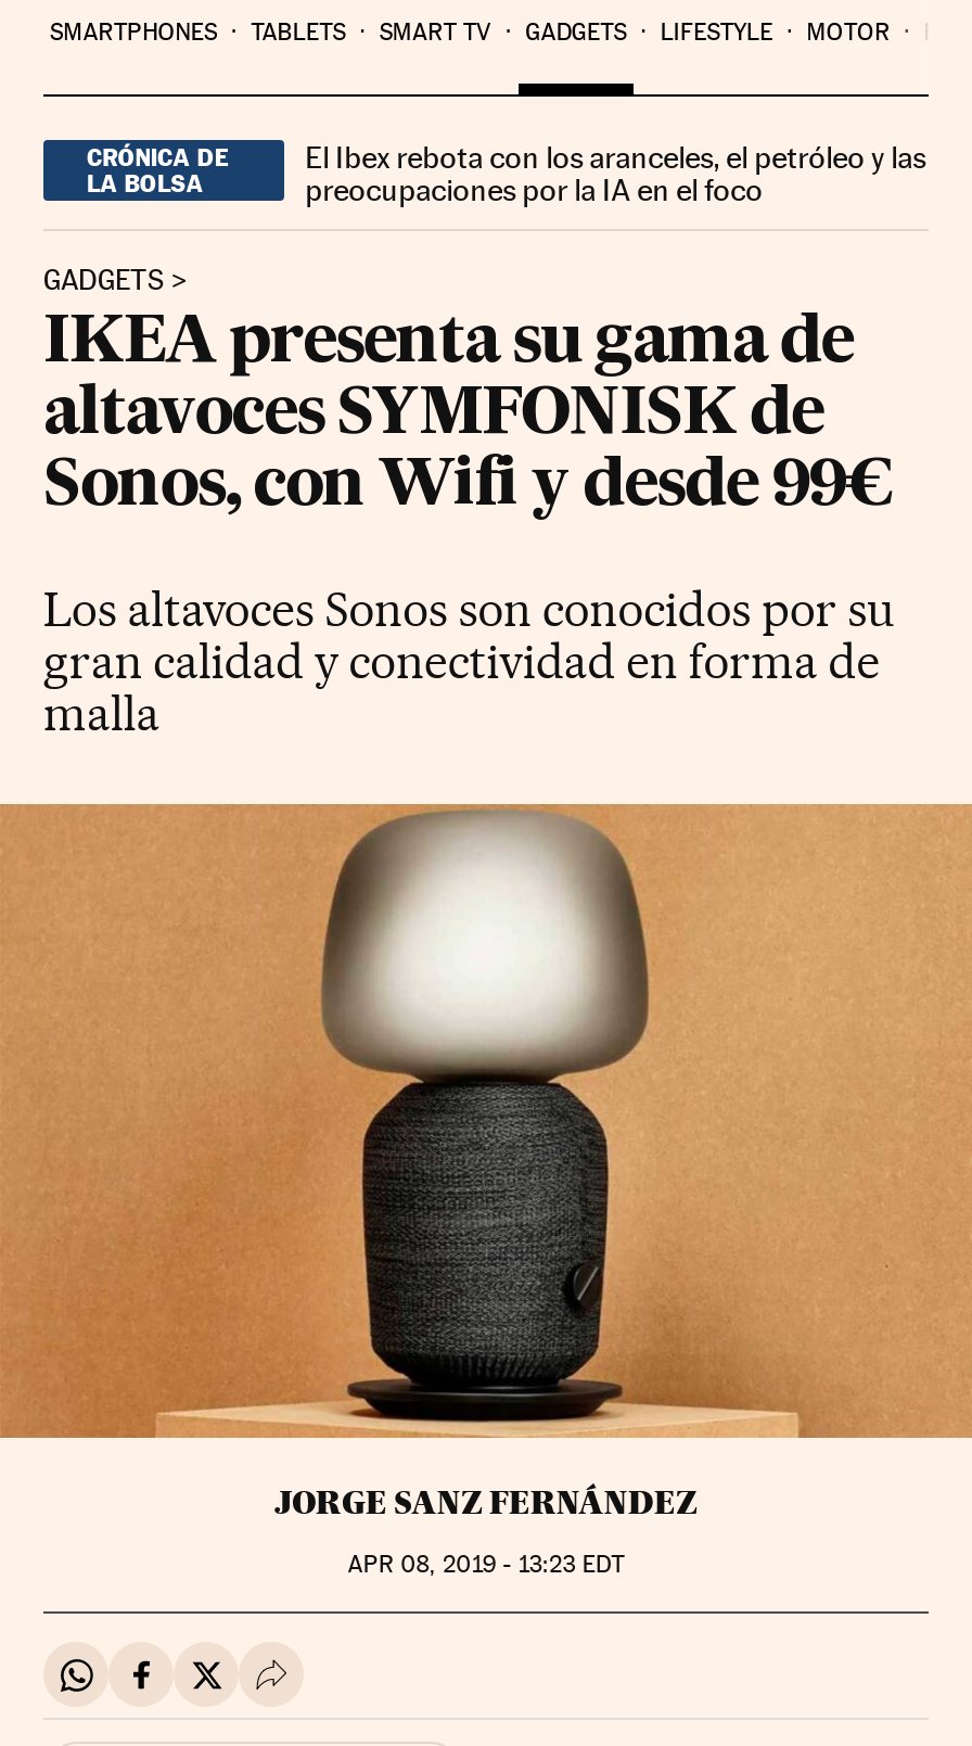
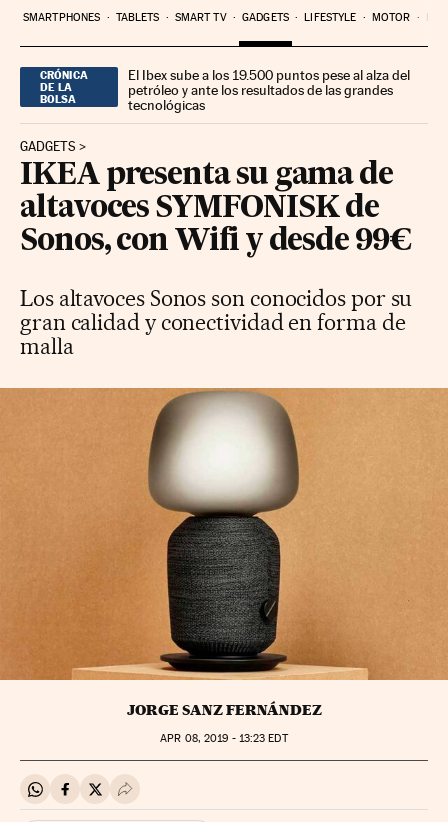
[305,139,926,206] El Ibex rebota con los aranceles, el petróleo y las | preocupaciones por la IA en el foco -> [128,67,410,113] El Ibex sube a los 19.500 puntos pese al alza del | petróleo y ante los resultados de las grandes | tecnológicas

